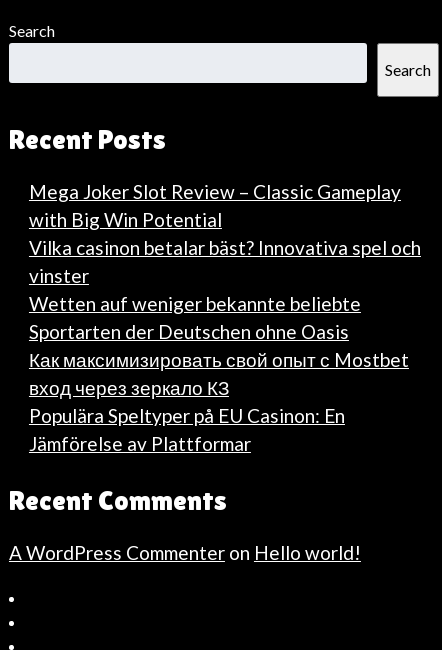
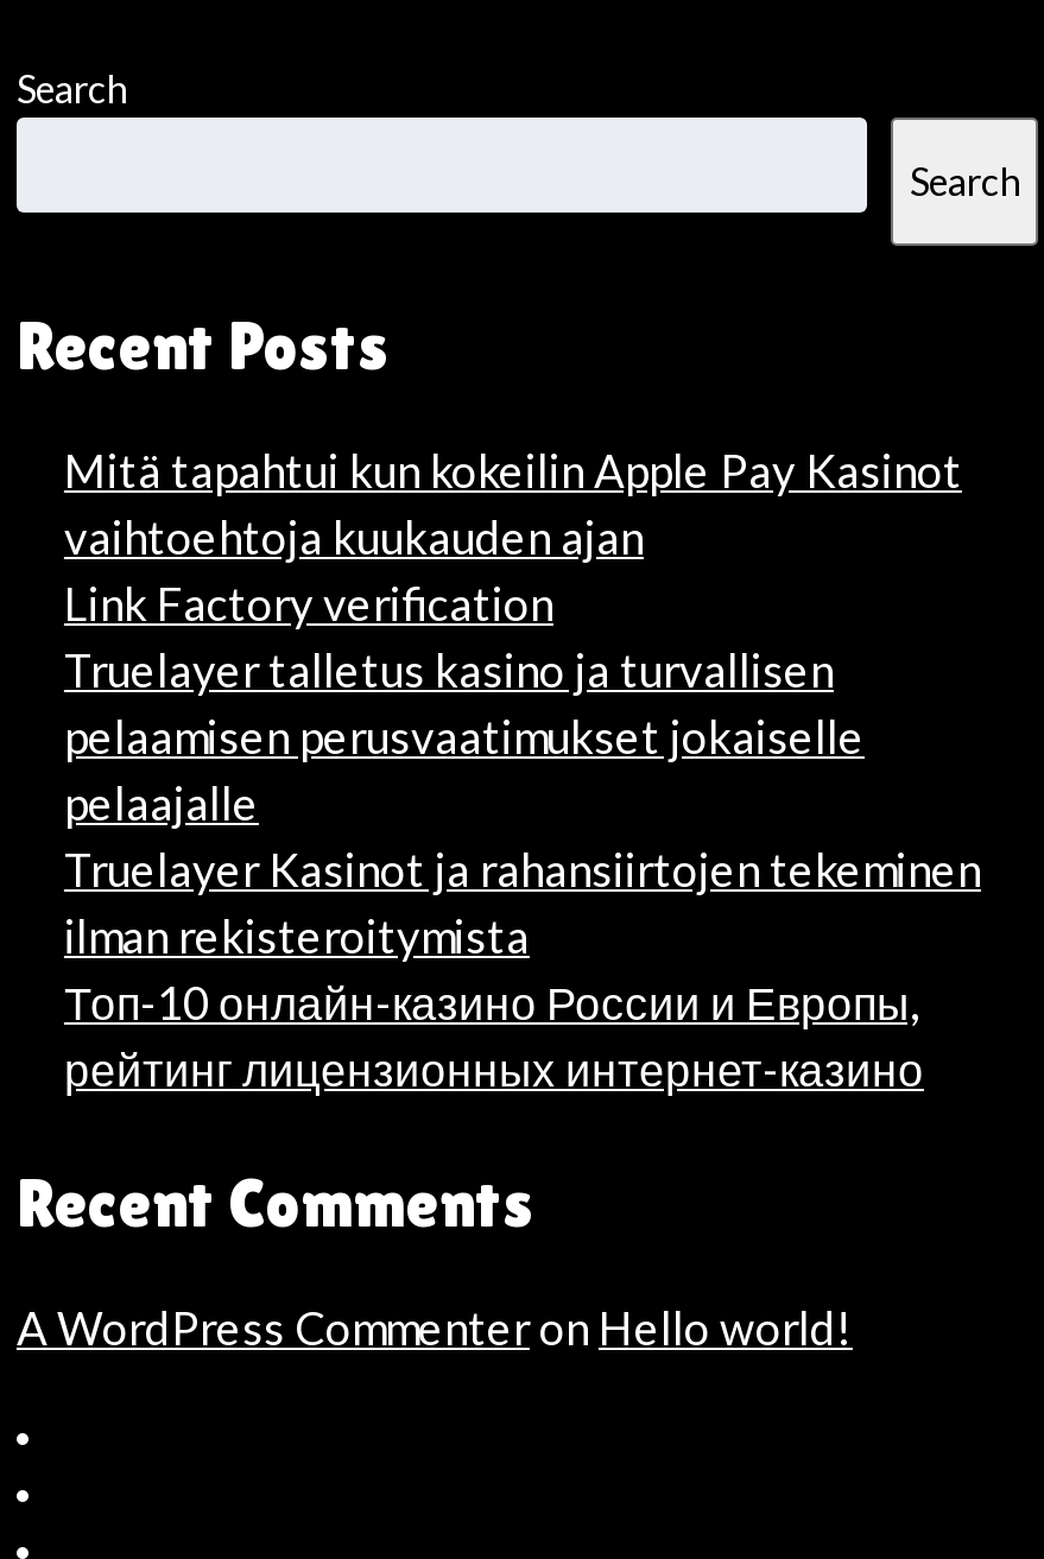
[29,180,421,455] Mega Joker Slot Review – Classic Gameplay | with Big Win Potential | Vilka casinon betalar bäst? Innovativa spel och | vinster | Wetten auf weniger bekannte beliebte | Sportarten der Deutschen ohne Oasis | Как максимизировать свой опыт с Mostbet | вход через зеркало КЗ | Populära Speltyper på EU Casinon: En | Jämförelse av Plattformar -> [64,442,981,1095] Mitä tapahtui kun kokeilin Apple Pay Kasinot | vaihtoehtoja kuukauden ajan | Link Factory verification | Truelayer talletus kasino ja turvallisen | pelaamisen perusvaatimukset jokaiselle | pelaajalle | Truelayer Kasinot ja rahansiirtojen tekeminen | ilman rekisteroitymista | Топ-10 онлайн-казино России и Европы, | рейтинг лицензионных интернет-казино

